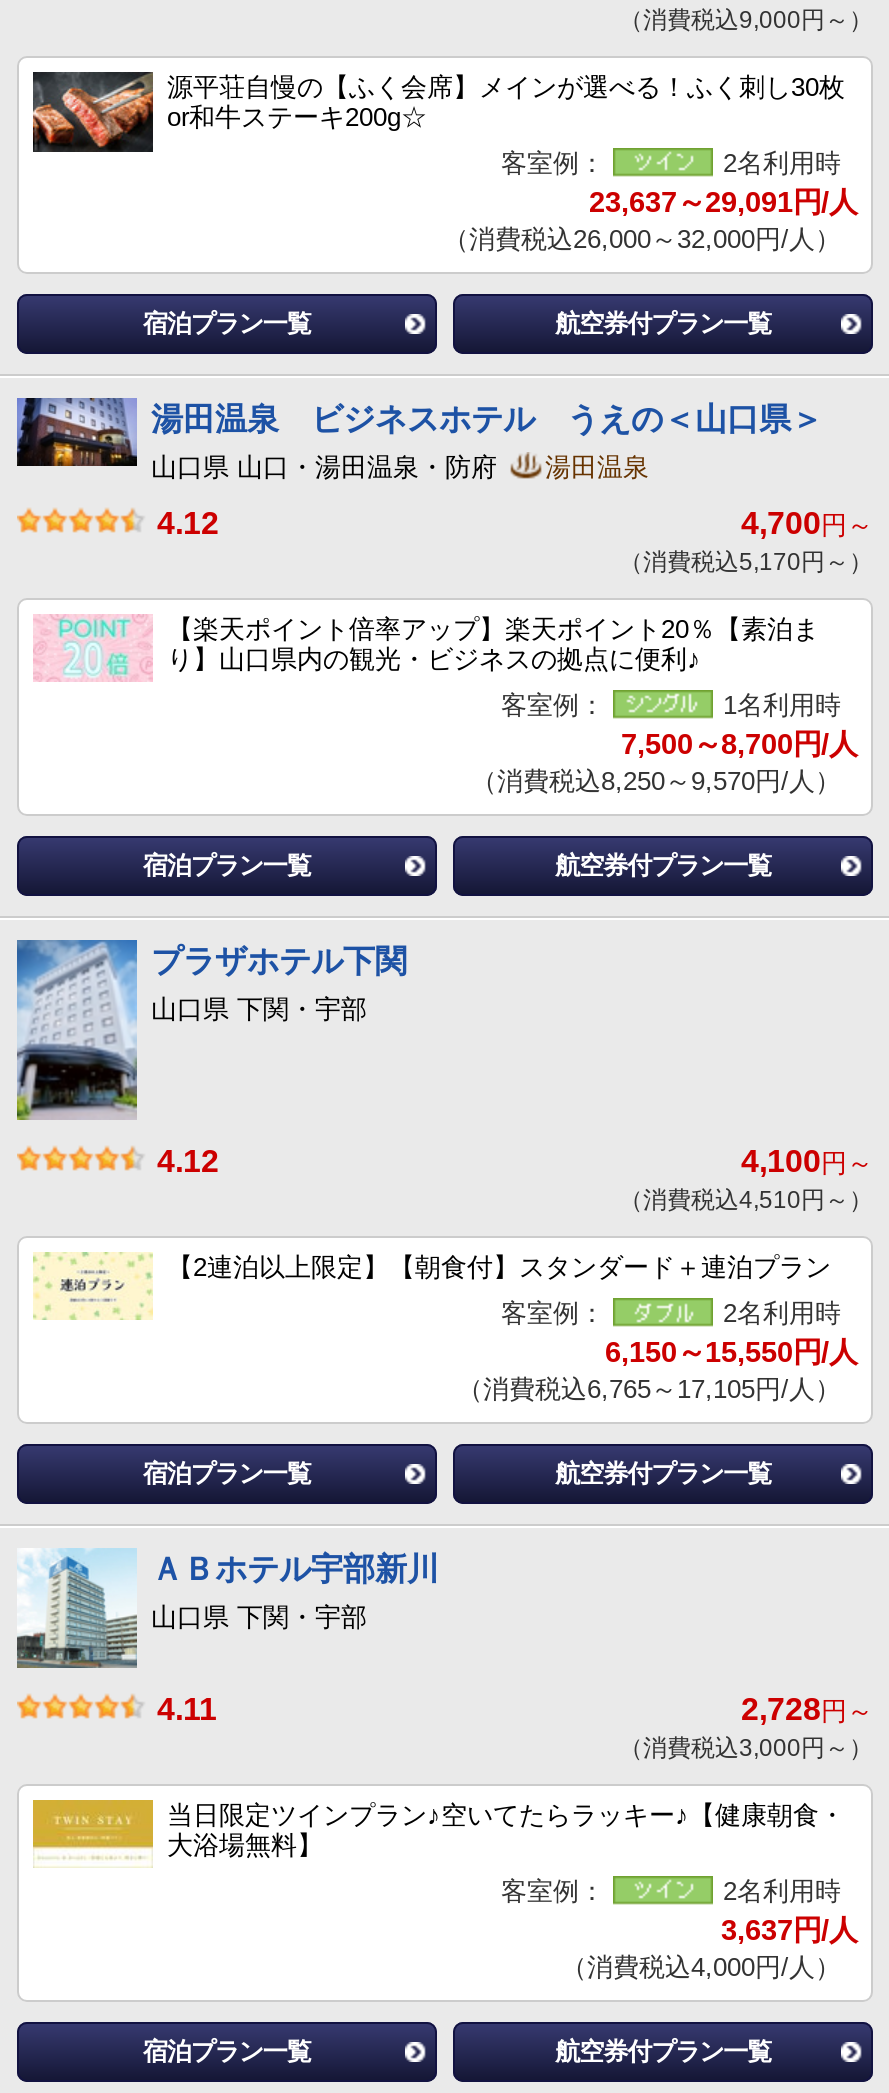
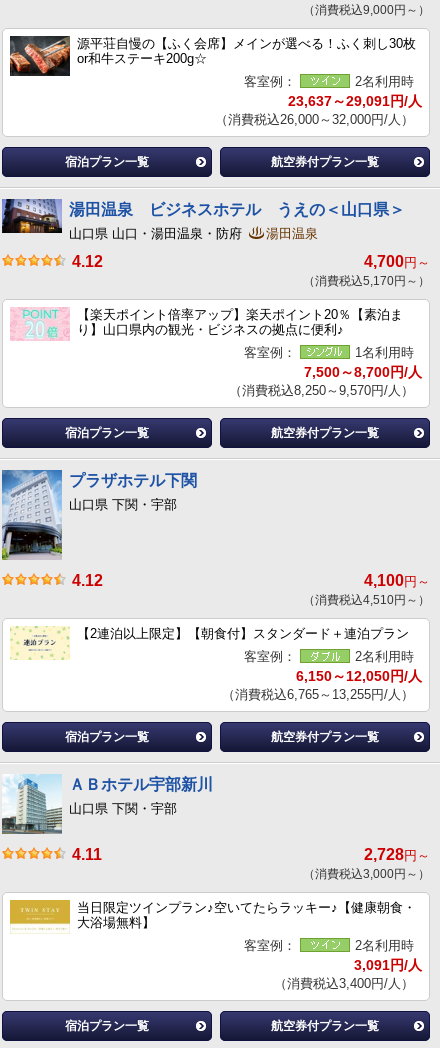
[605,1336,857,1368] 6,150～15,550円/人 -> [296,668,422,684] 6,150～12,050円/人
[457,1374,841,1404] （消費税込6,765～17,105円/人） -> [222,687,414,702] （消費税込6,765～13,255円/人）
[721,1914,857,1946] 3,637円/人 -> [354,957,422,973] 3,091円/人
[561,1952,841,1982] （消費税込4,000円/人） -> [274,976,414,991] （消費税込3,400円/人）

